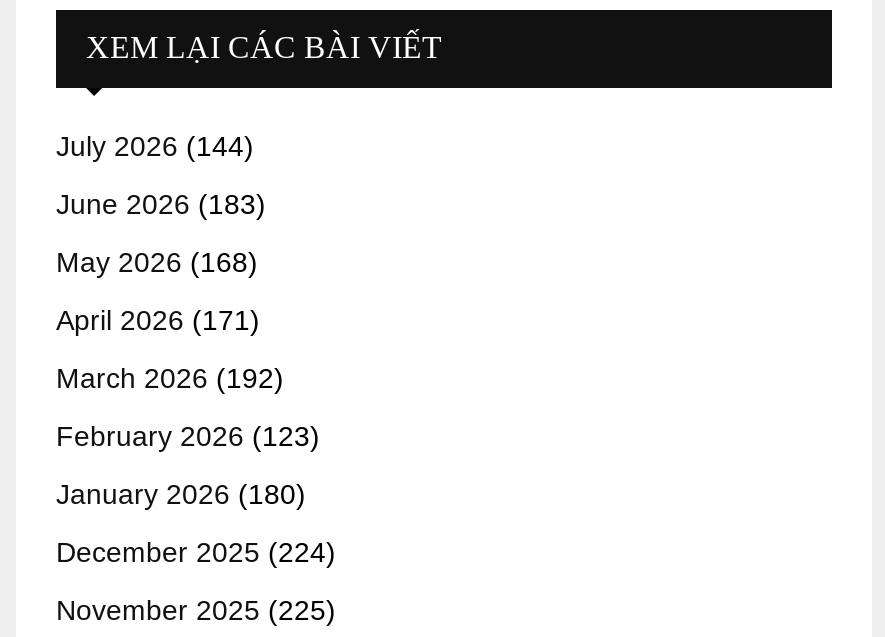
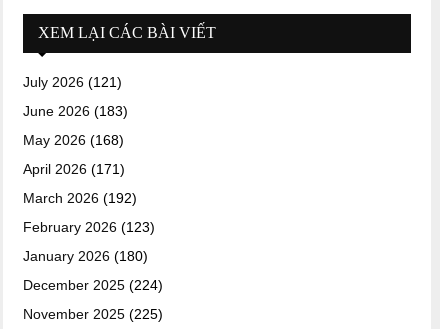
[56,130,254,162] July 2026 (144) -> [23,74,122,90] July 2026 (121)

